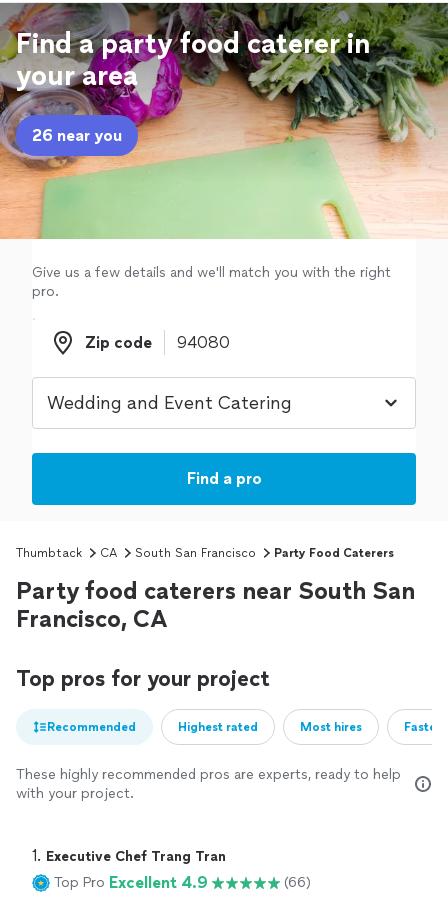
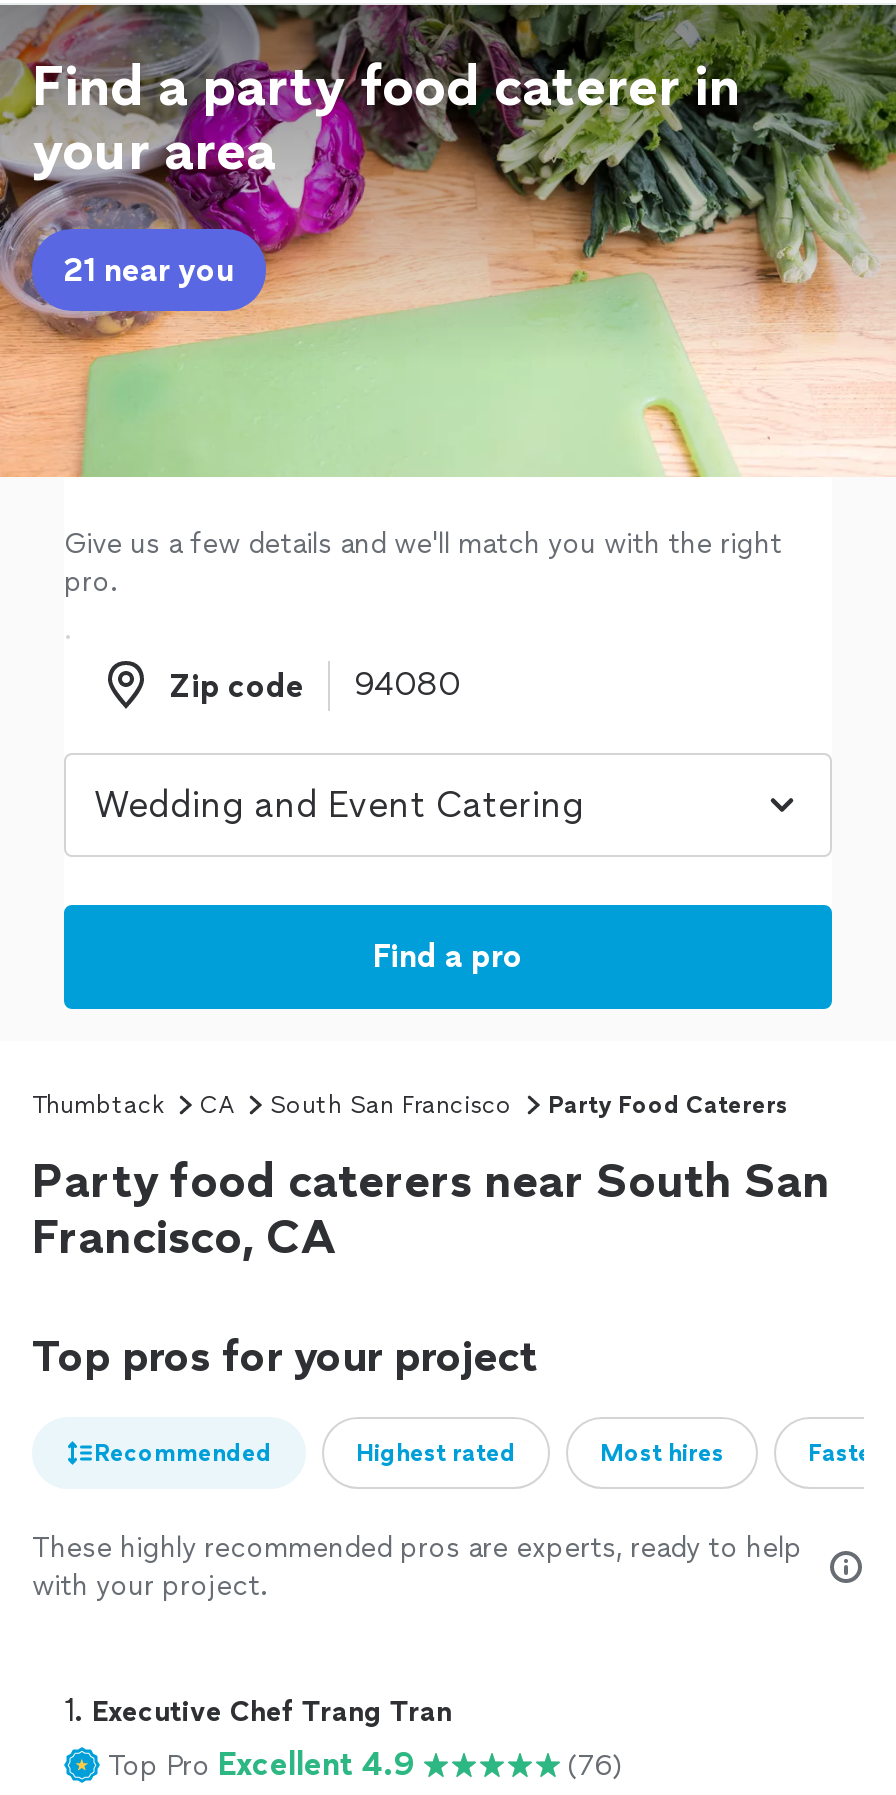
[32,126,122,145] 26 near you -> [64,251,234,289] 21 near you
[284,874,311,891] (66) -> [568,1748,622,1782] (76)

